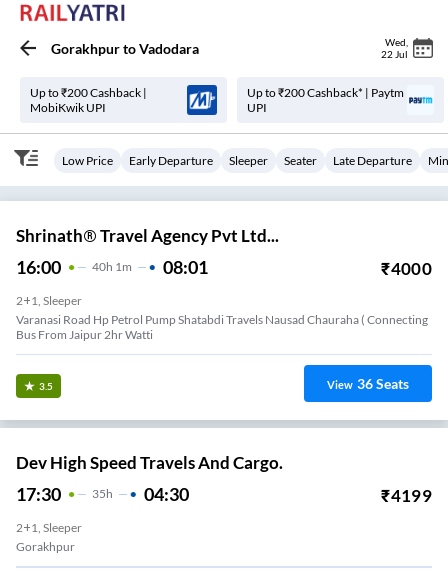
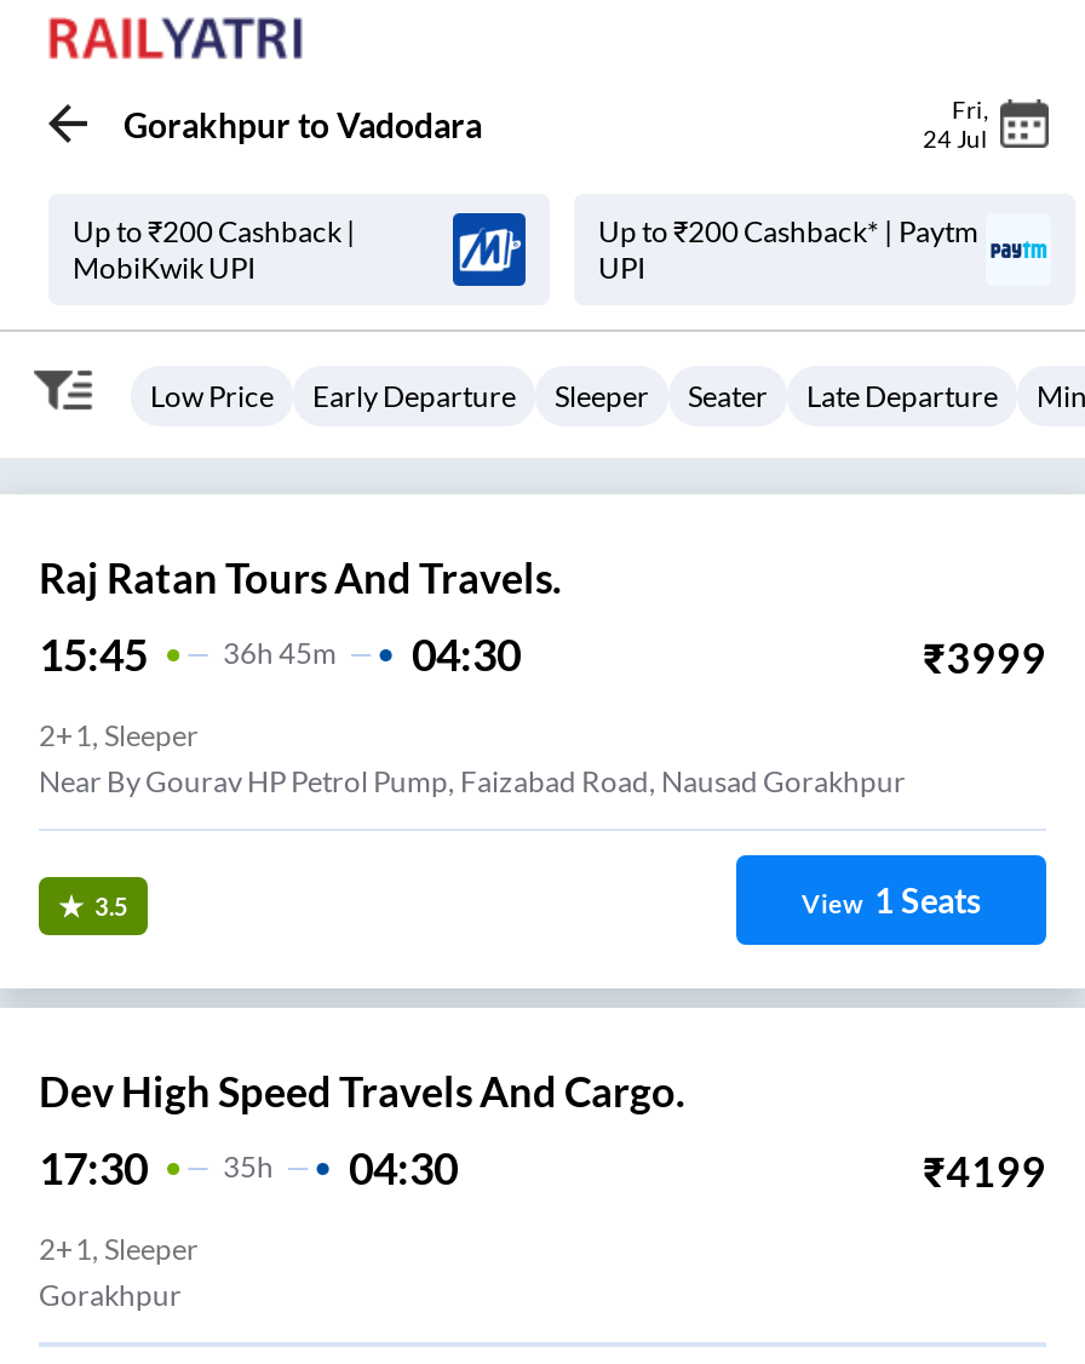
[381,36,408,60] Wed | 22 Jul -> [923,94,988,153] Fri | 24 Jul
[16,225,432,279] Shrinath® Travel Agency Pvt Ltd... | 16:00 | 40H 1m | 08:01 | ₹4000 -> [39,552,1046,683] Raj Ratan Tours And Travels. | 15:45 | 36H 45m | 04:30 | ₹3999
[16,312,428,342] Varanasi Road Hp Petrol Pump Shatabdi Travels Nausad Chauraha ( Connecting | Bus From Jaipur 2hr Watti -> [39,763,906,799] Near By Gourav HP Petrol Pump, Faizabad Road, Nausad Gorakhpur
[327,375,409,392] View 36 Seats -> [802,880,981,922] View 1 Seats

